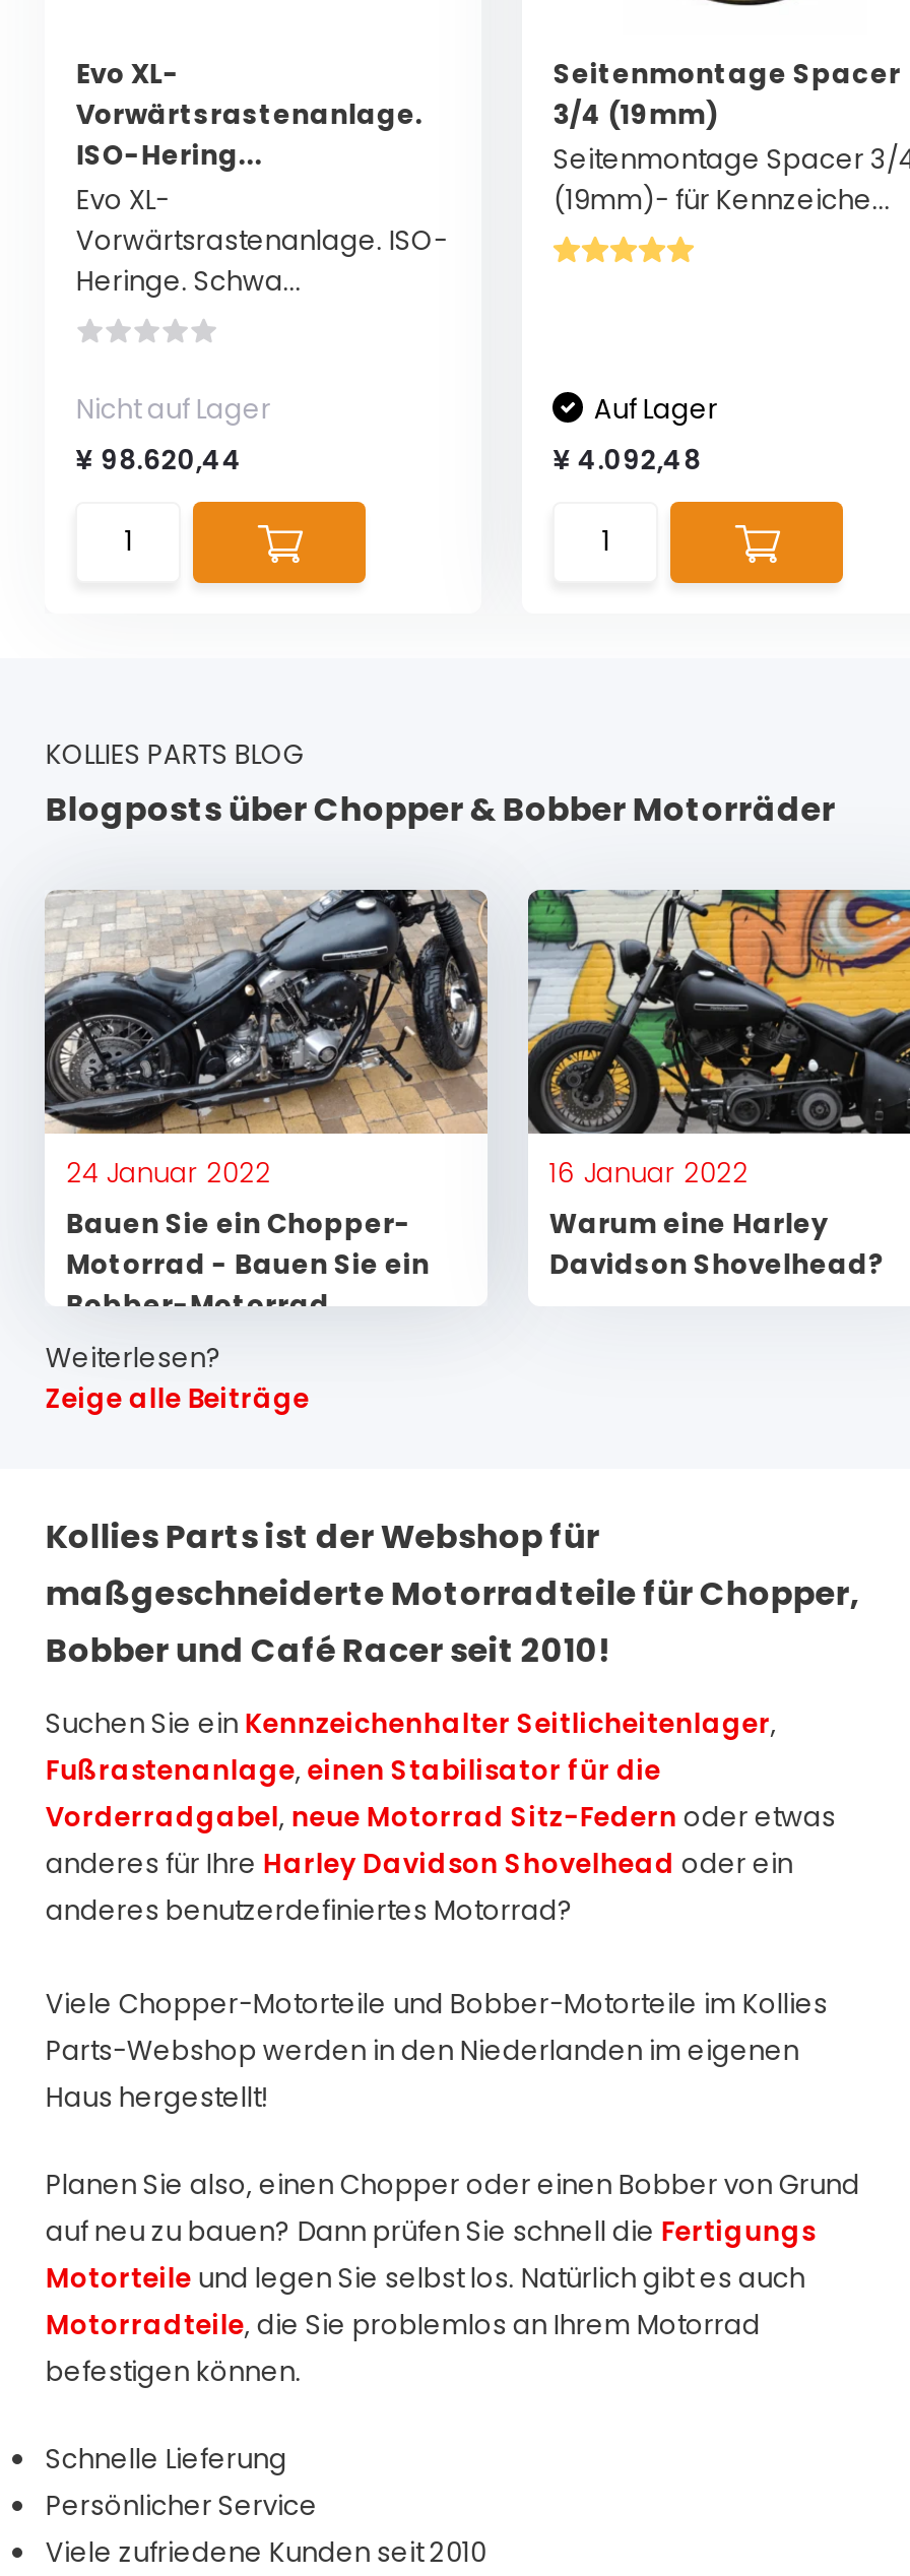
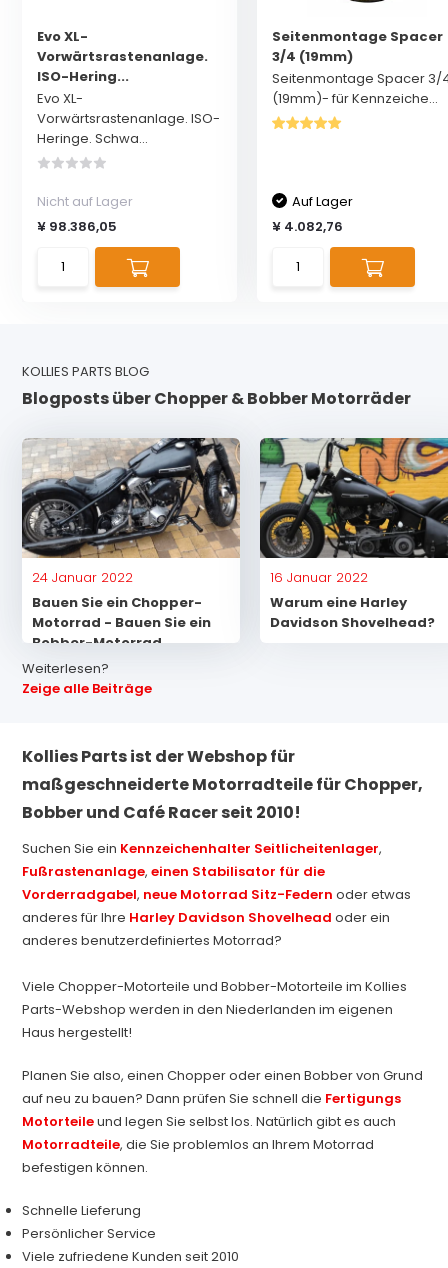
[76,441,243,479] ¥ 98.620,44 -> [37,217,117,236] ¥ 98.386,05
[553,441,702,479] ¥ 4.092,48 -> [272,217,343,236] ¥ 4.082,76

